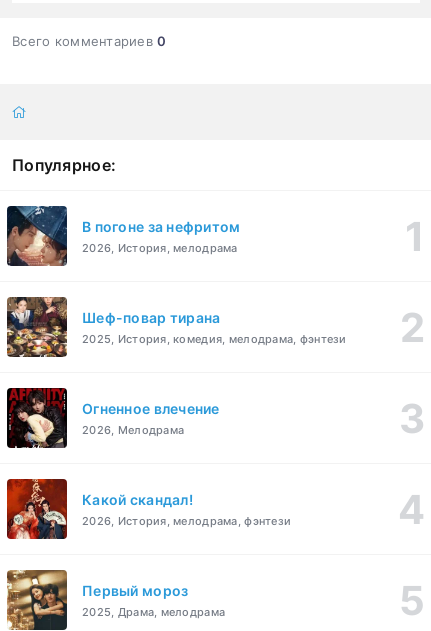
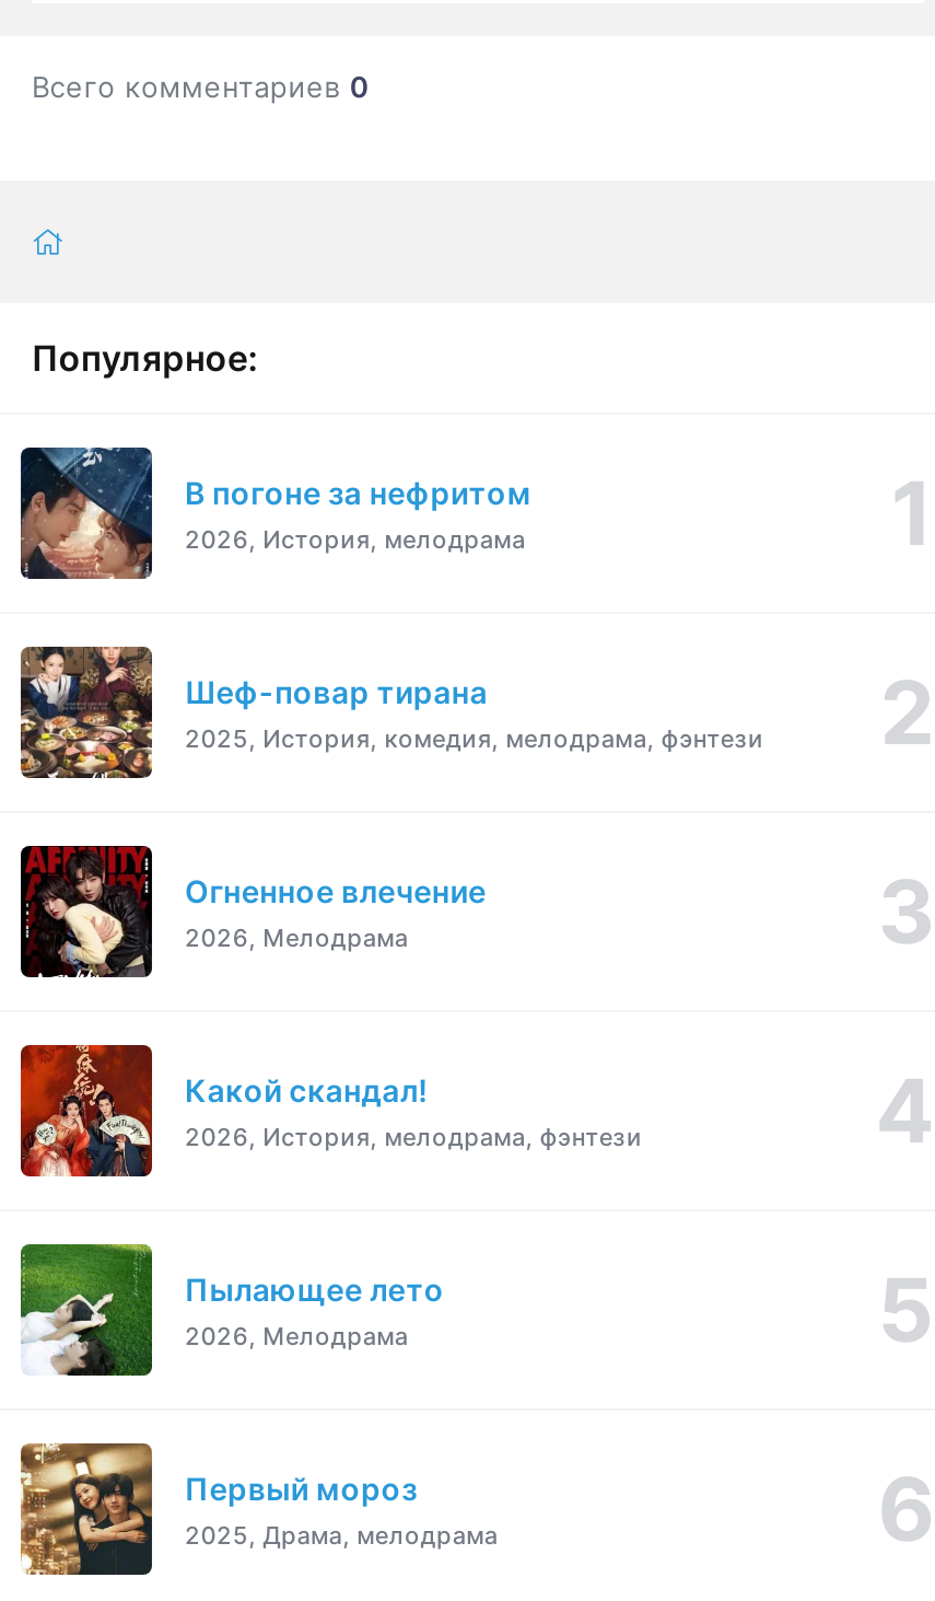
none -> [19,1242,444,1376] [image] | Пылающее лето | 2026, Мелодрама

